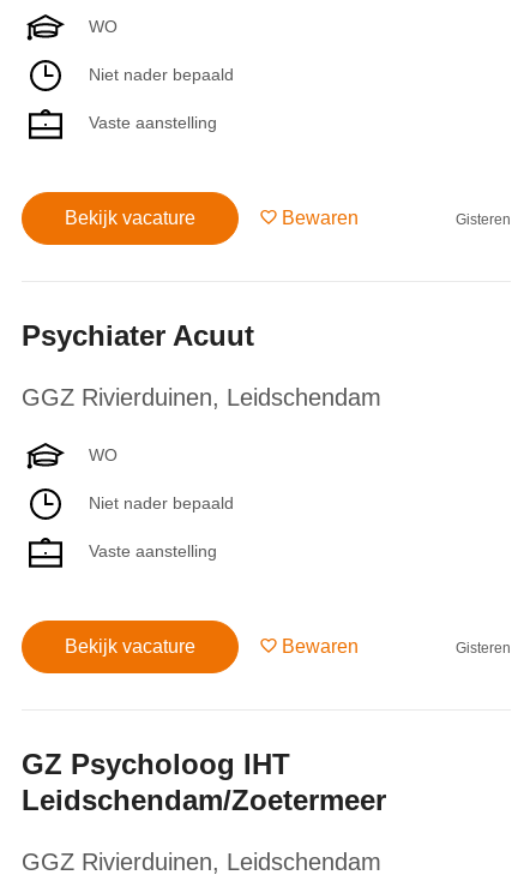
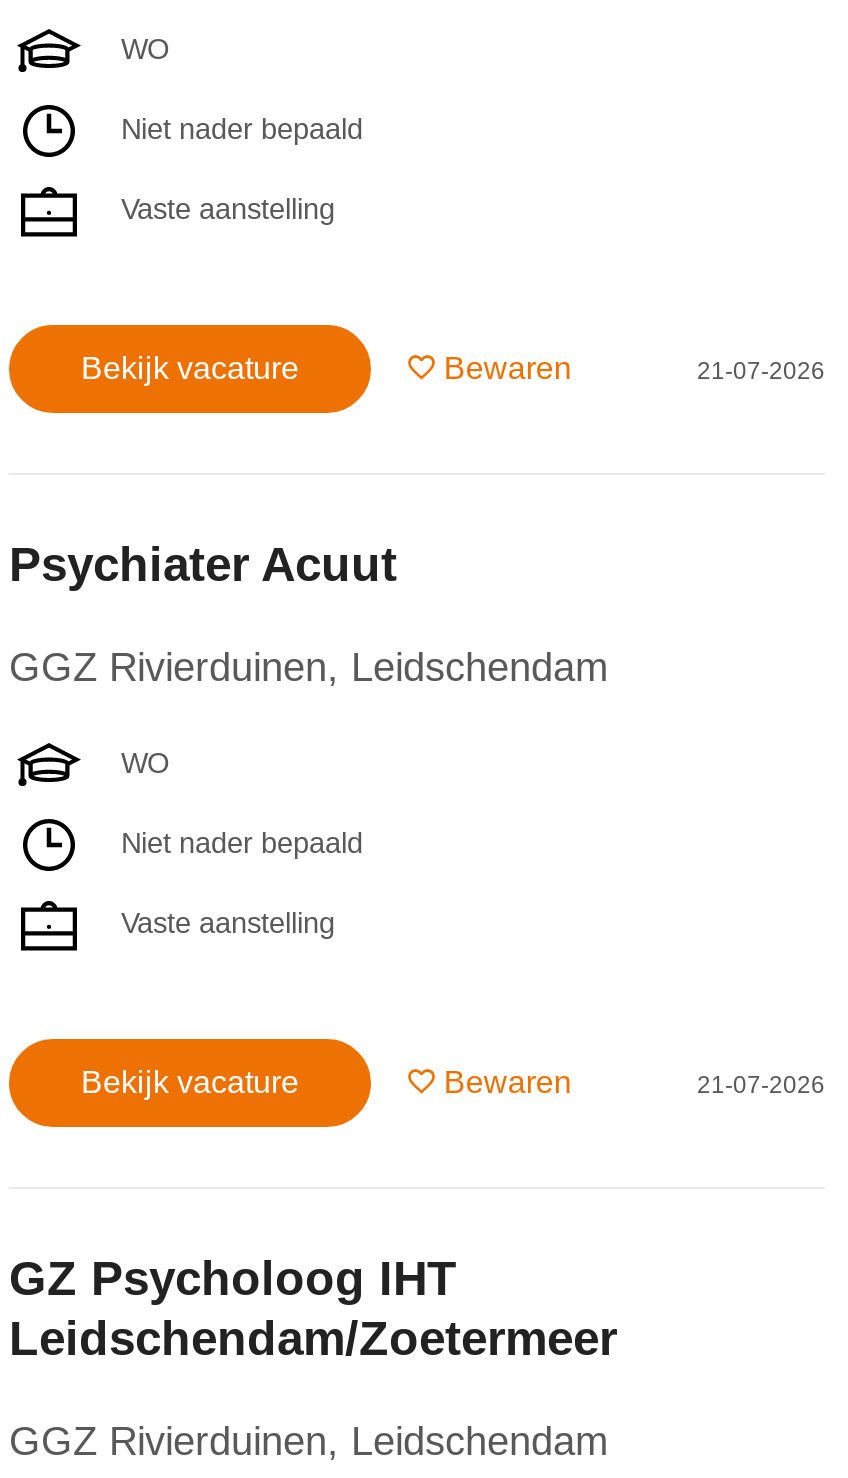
[456,211,511,228] Gisteren -> [697,357,825,385] 21-07-2026
[456,640,511,656] Gisteren -> [697,1071,825,1099] 21-07-2026

